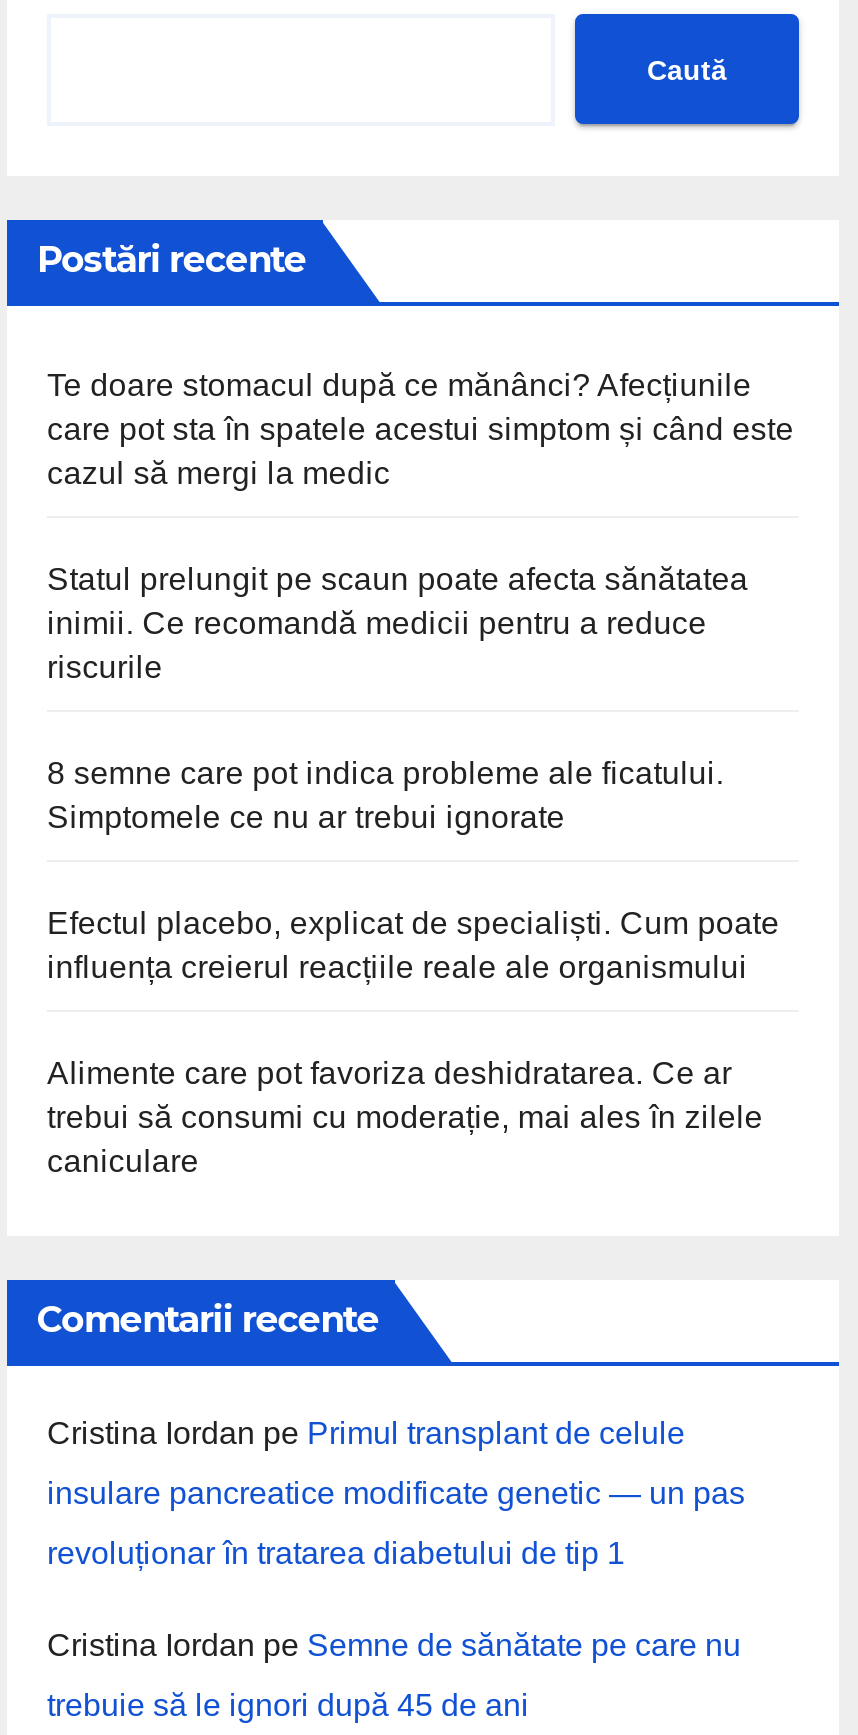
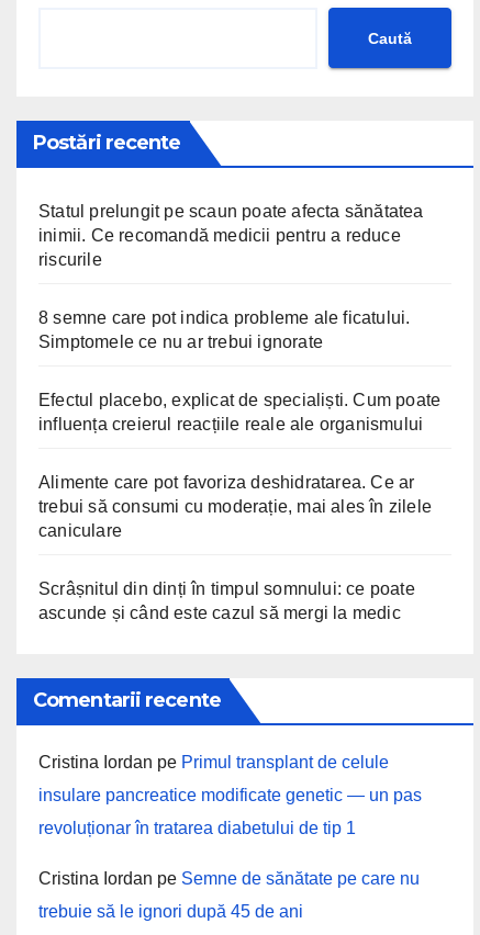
[47,368,794,490] Te doare stomacul după ce mănânci? Afecțiunile | care pot sta în spatele acestui simptom și când este | cazul să mergi la medic -> none
moved [47,562,779,1178] -> [38,202,441,540]: Statul prelungit pe scaun poate afecta sănătatea | inimii. Ce recomandă medicii pentru a reduce | riscurile | ... | trebui să consumi cu moderație, mai ales în zilele | caniculare
none -> [38,579,415,622] Scrâșnitul din dinți în timpul somnului: ce poate | ascunde și când este cazul să mergi la medic

